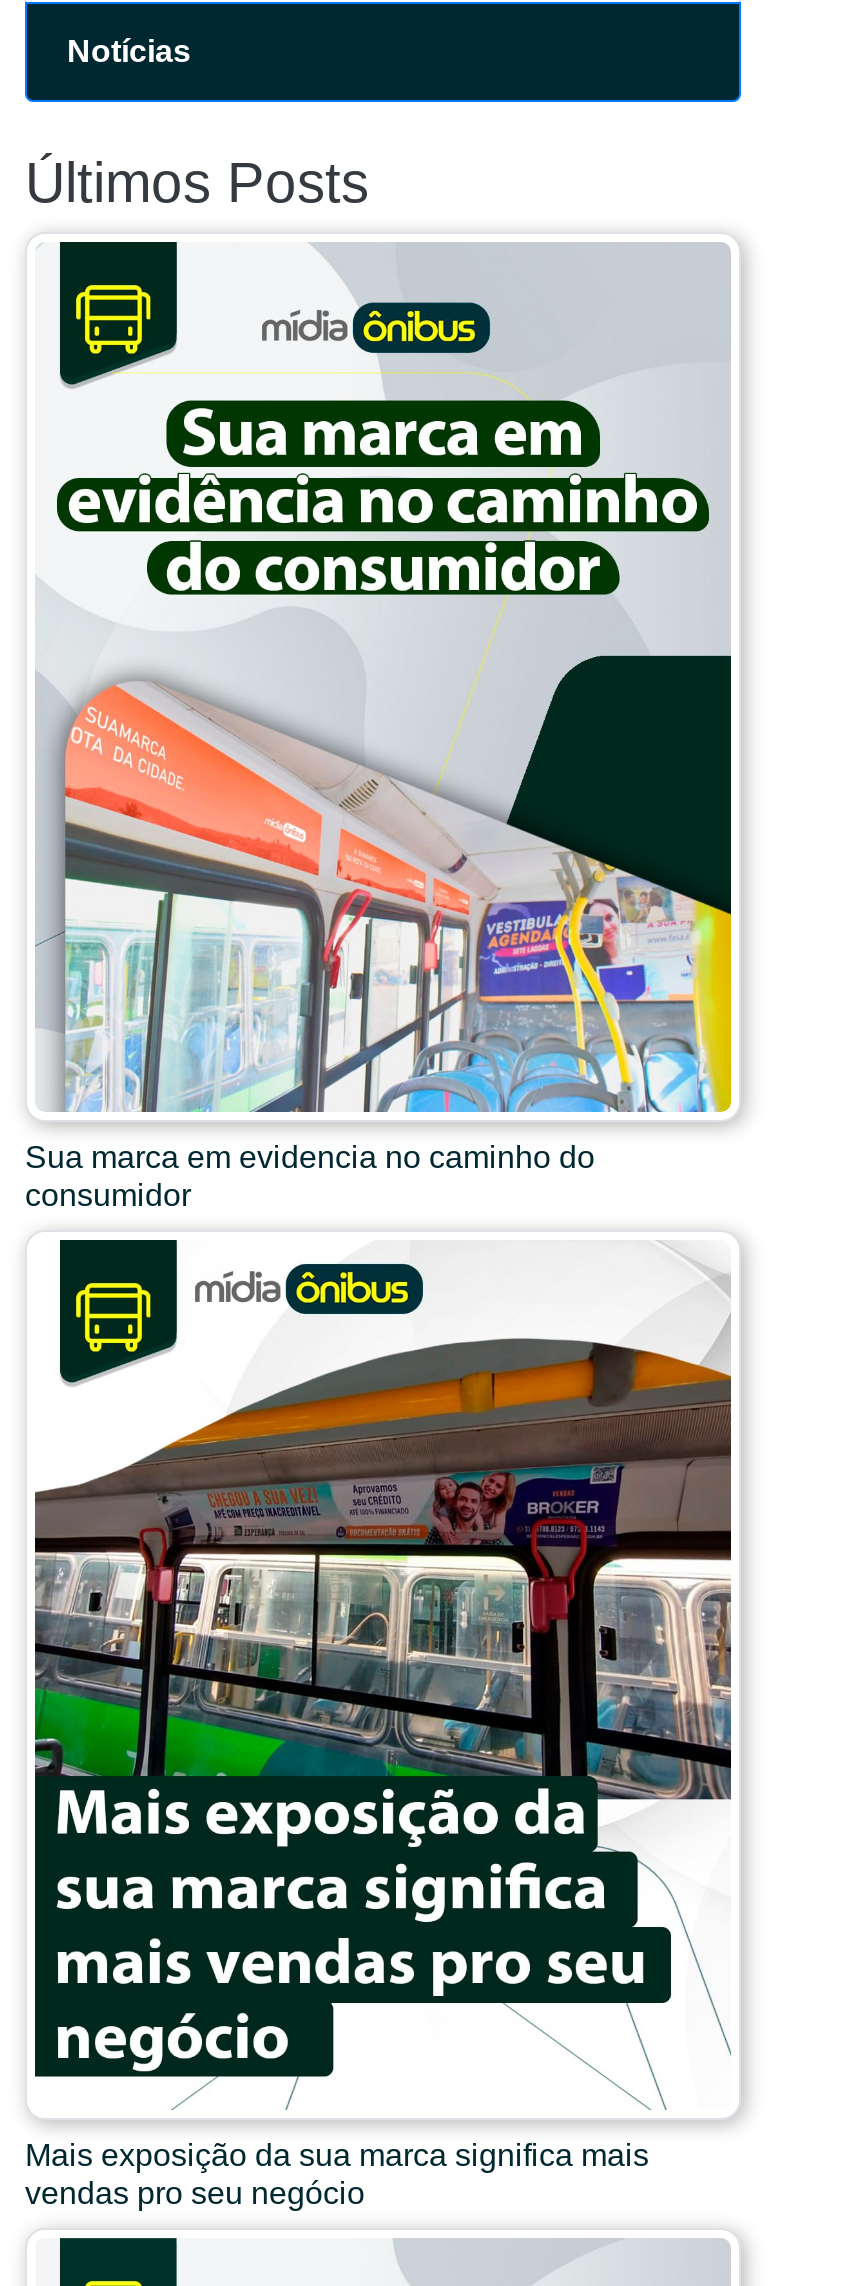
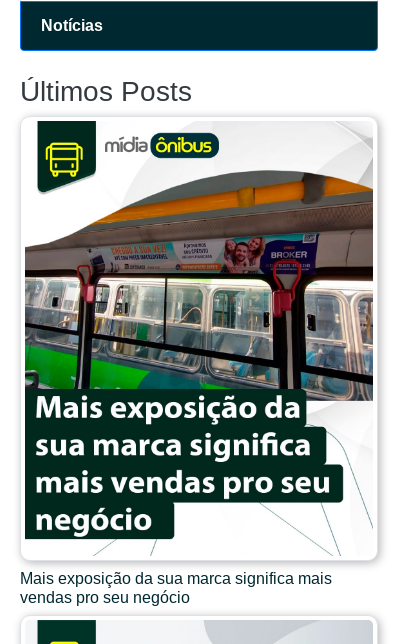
[25,242,733,1212] [image] | Sua marca em evidencia no caminho do | consumidor -> none

